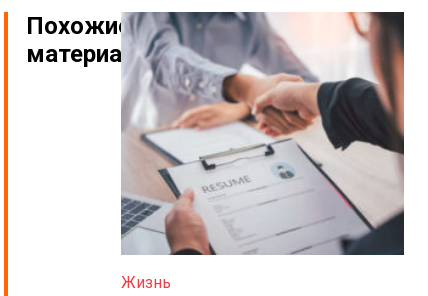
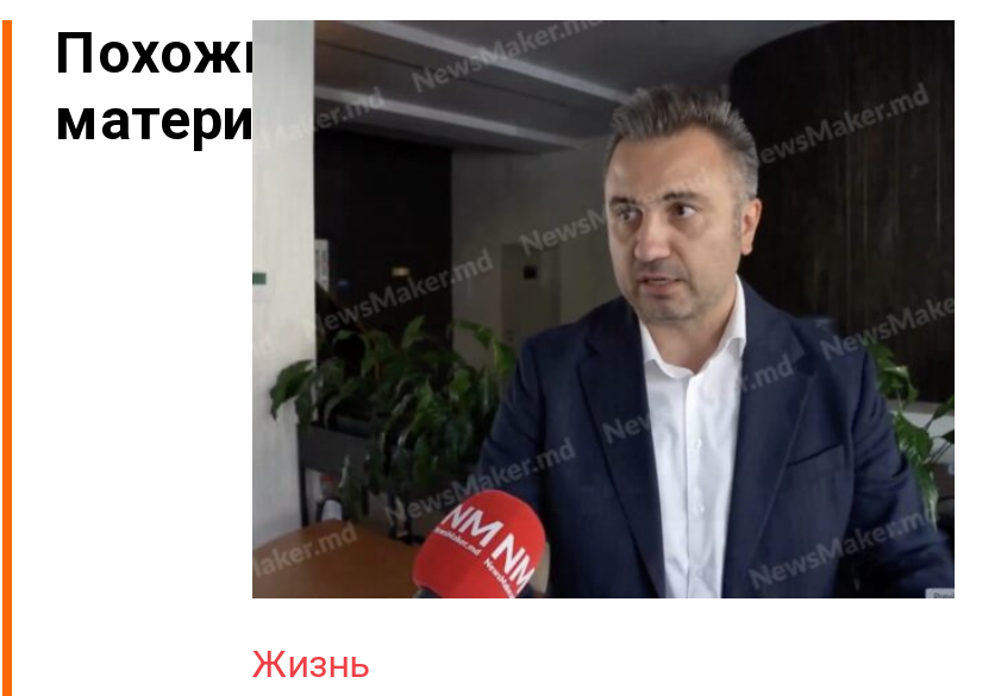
[109,11,405,256] [image] -> [250,18,957,601] [image]

